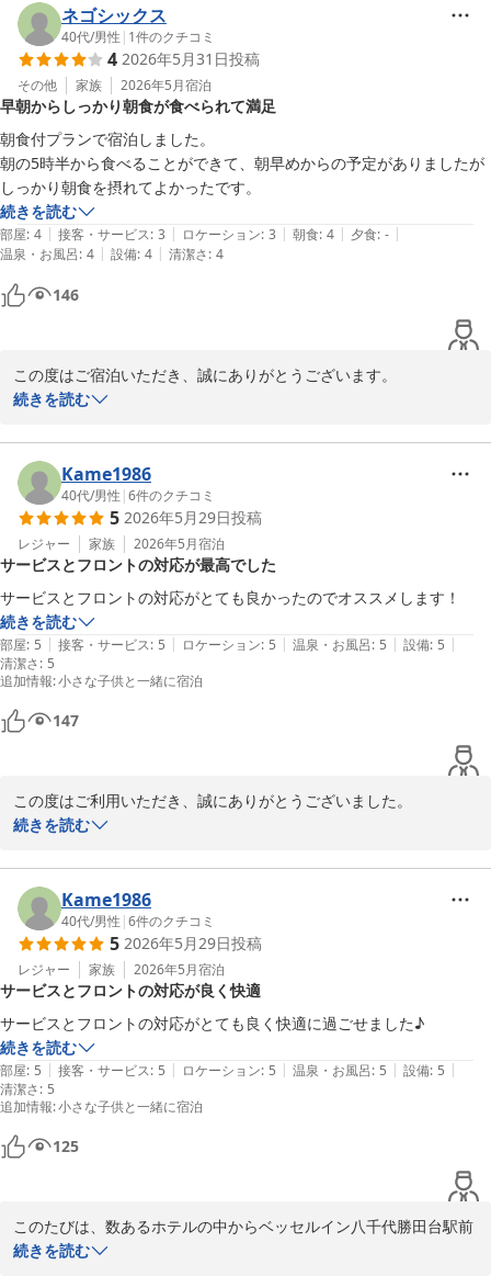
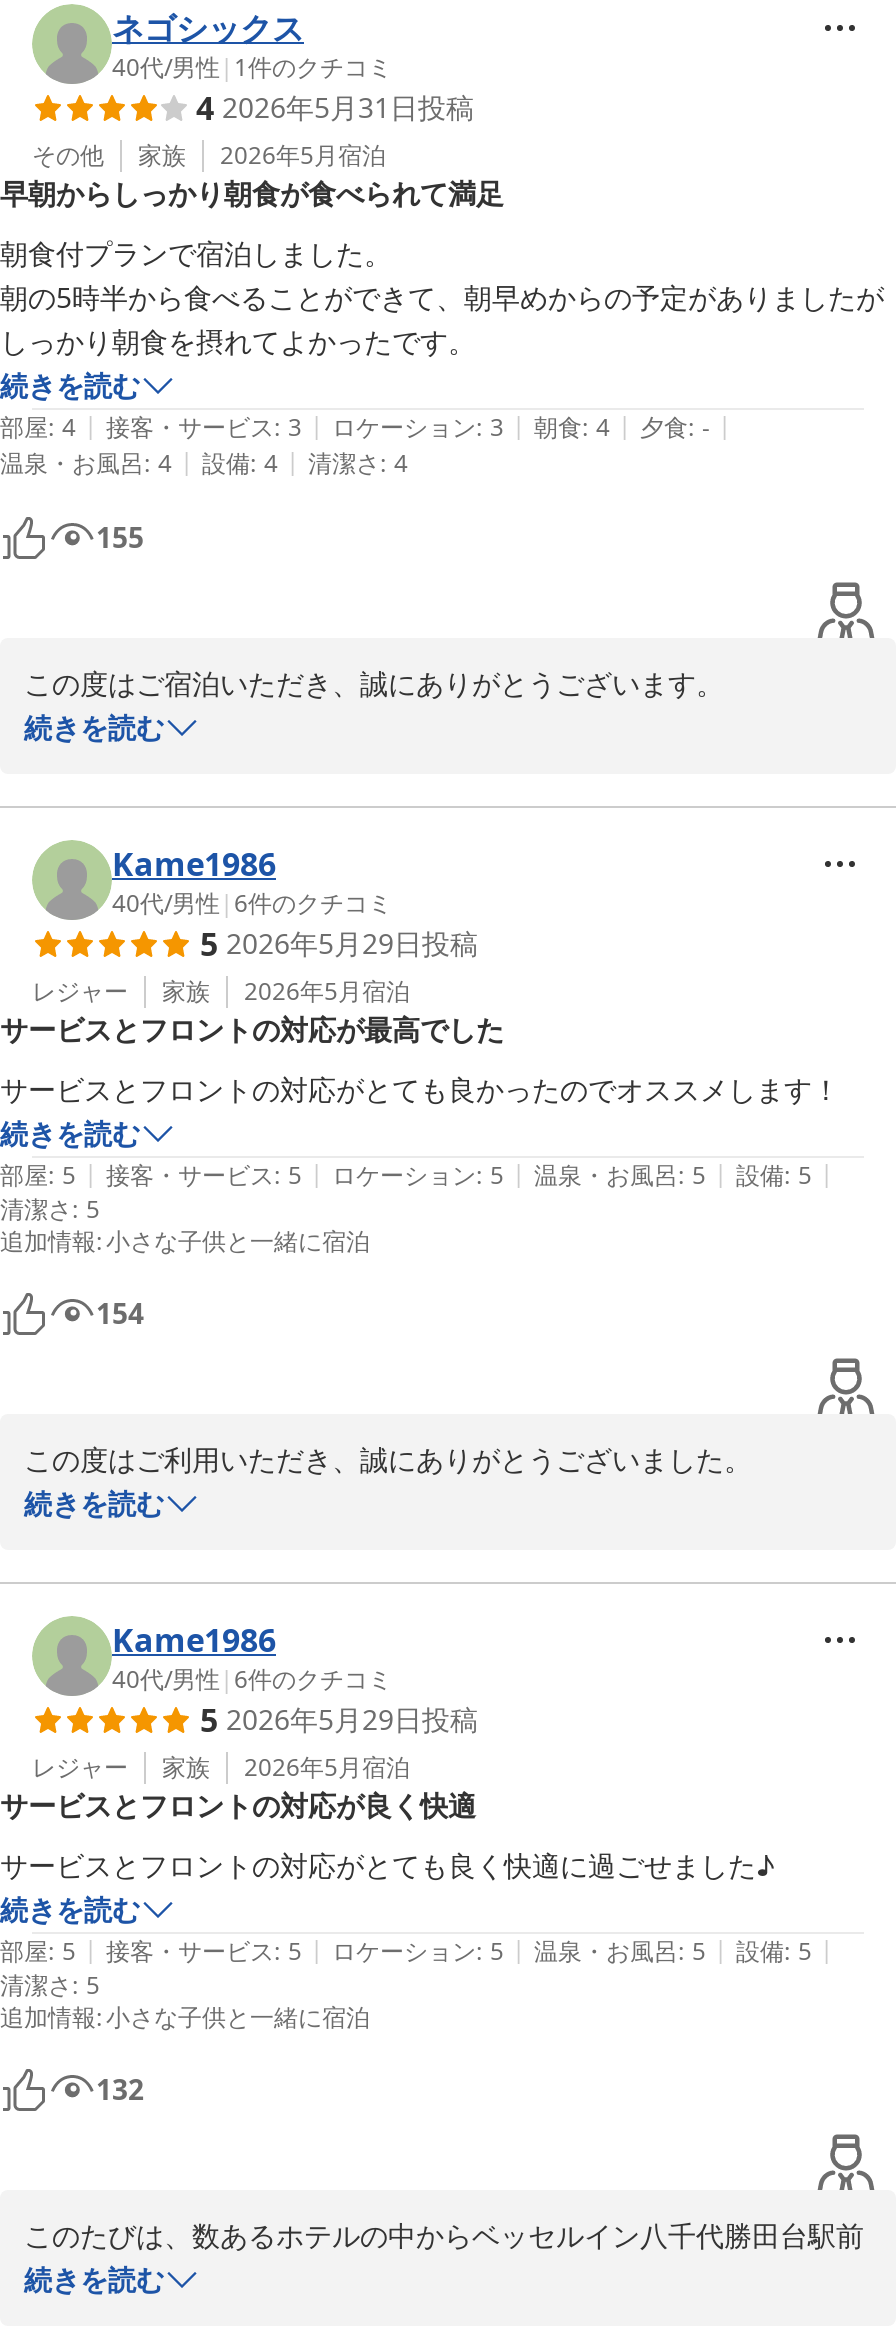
[53,284,79,305] 146 -> [96,518,144,556] 155
[53,710,79,731] 147 -> [96,1294,144,1332] 154
[53,1136,79,1156] 125 -> [96,2070,144,2108] 132

